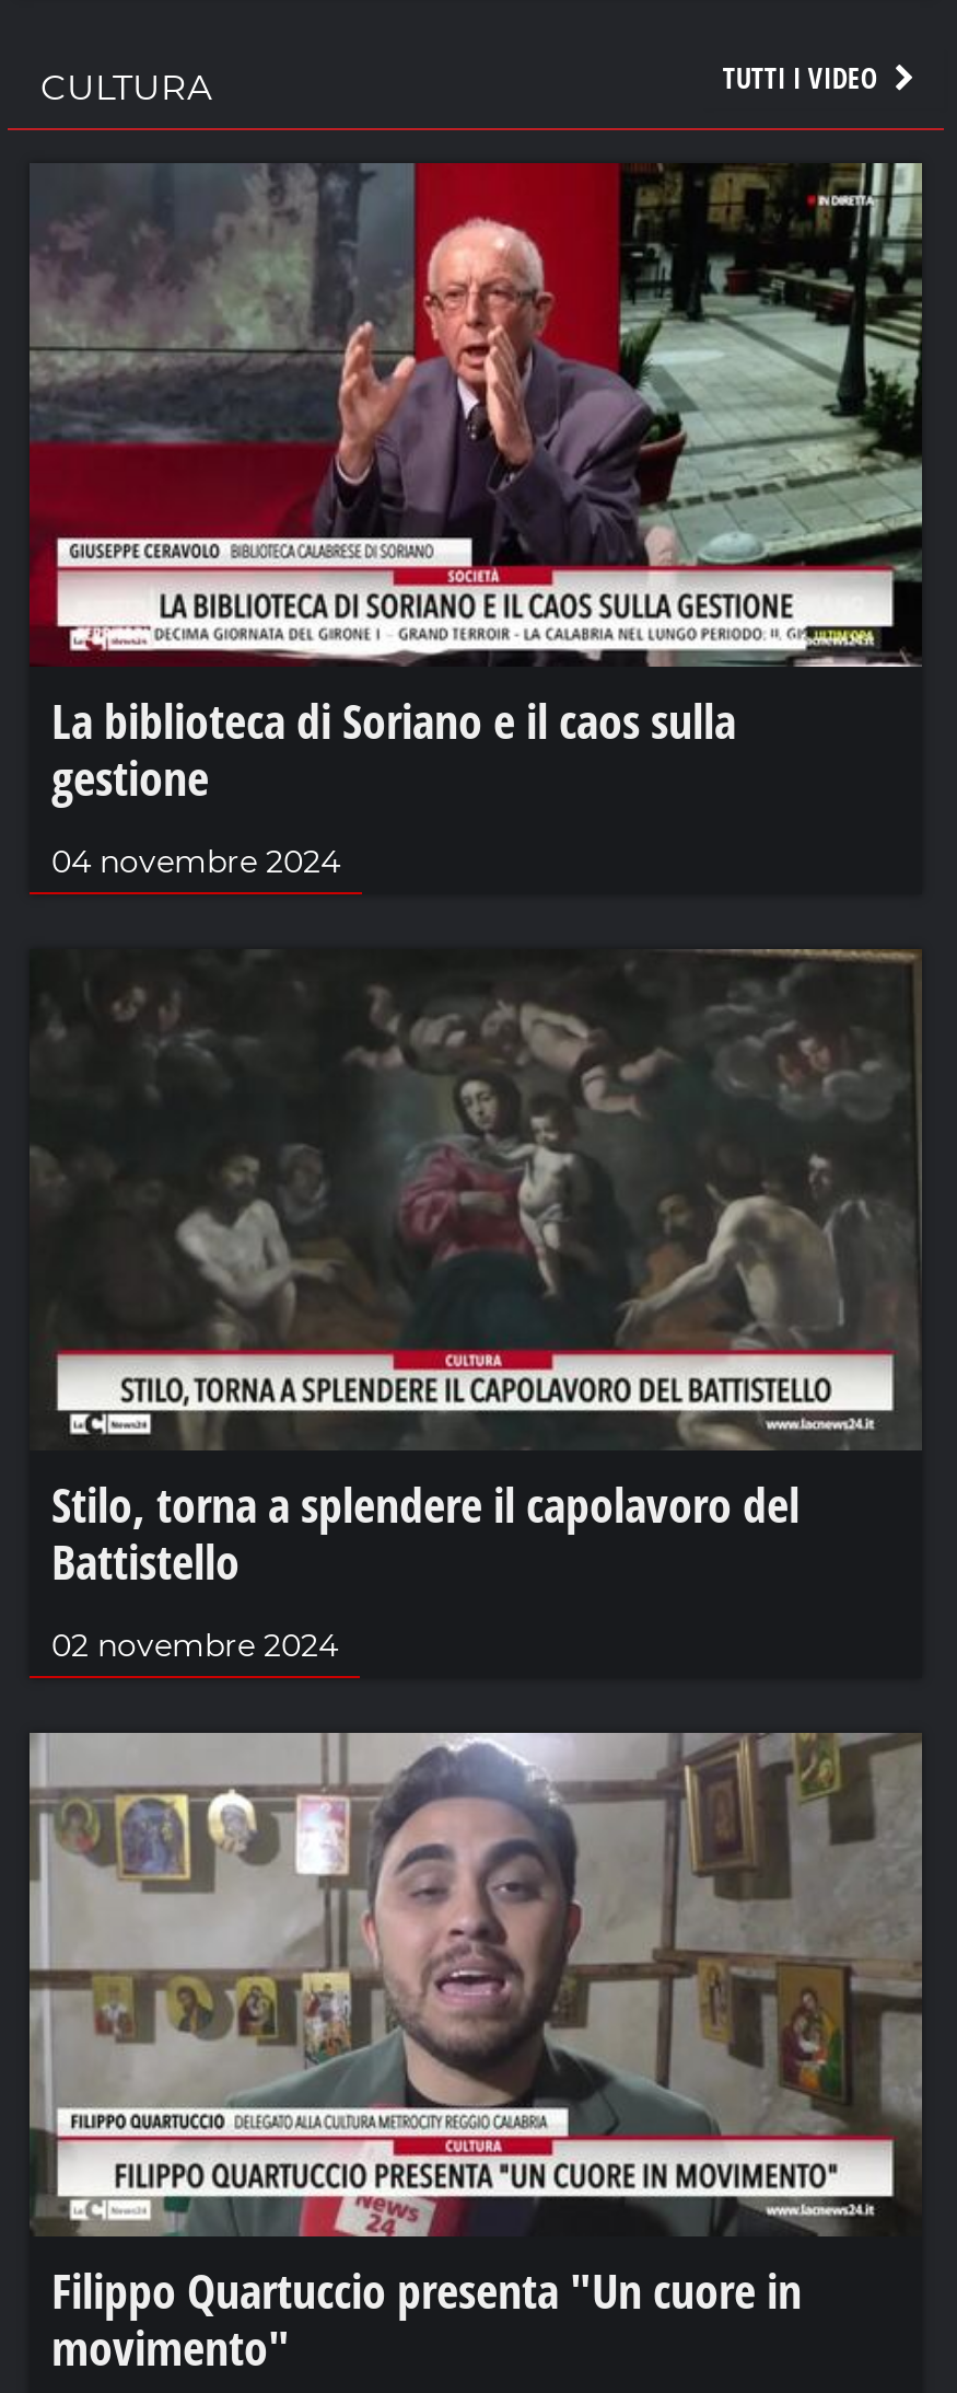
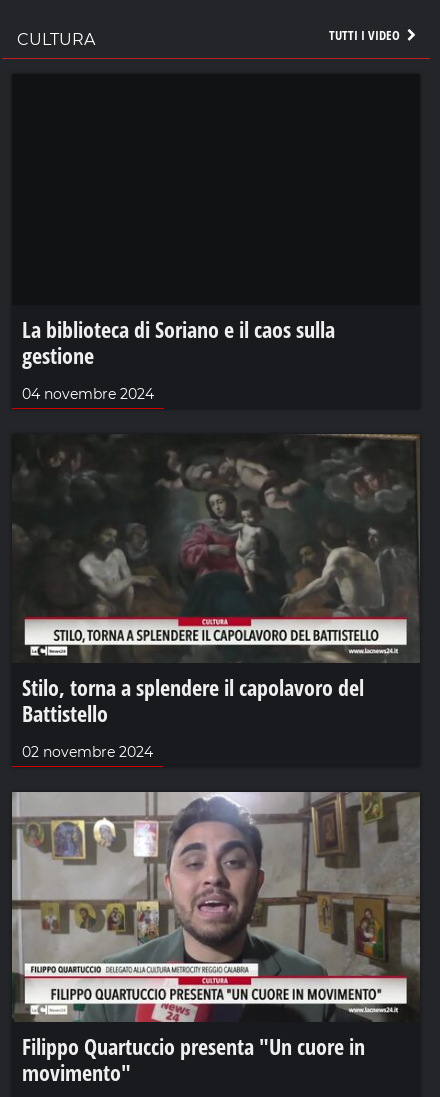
[30,161,924,669] [image] -> none

